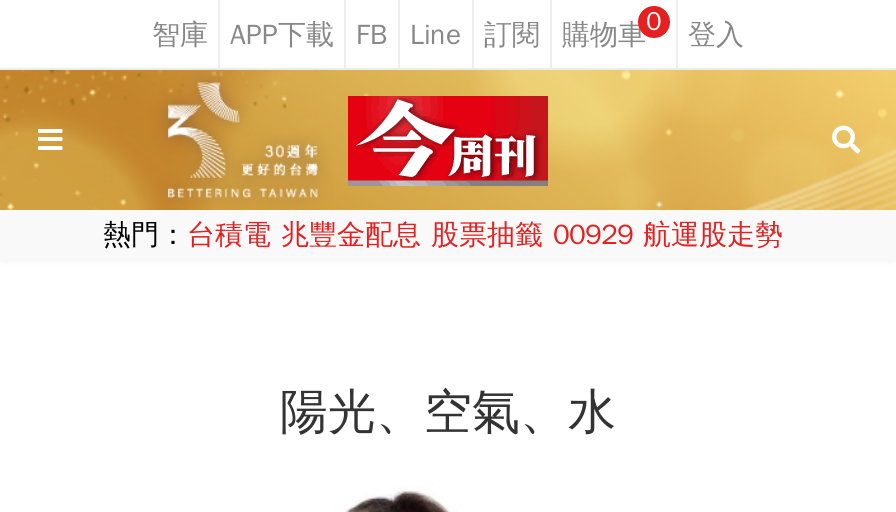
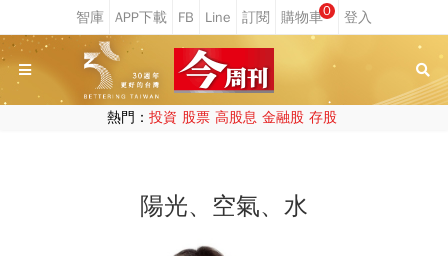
[103,218,783,252] 熱門：台積電 兆豐金配息 股票抽籤 00929 航運股走勢 -> [106,109,336,126] 熱門：投資 股票 高股息 金融股 存股

